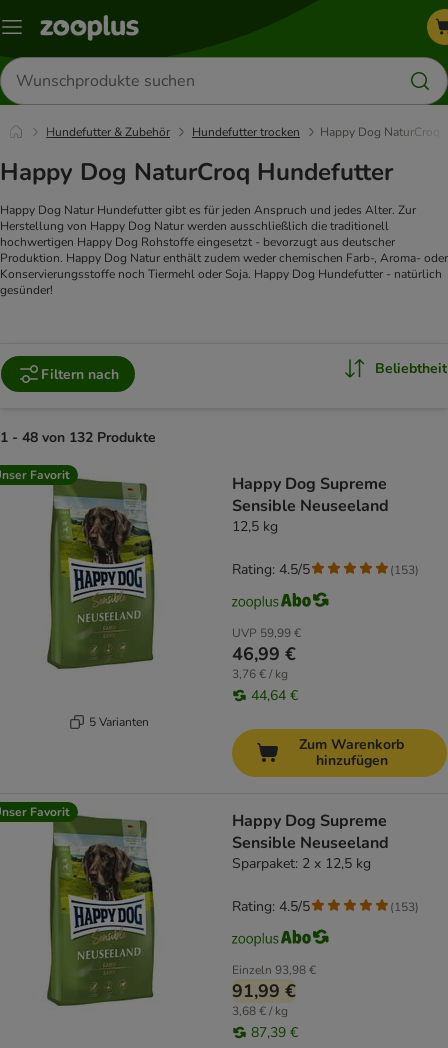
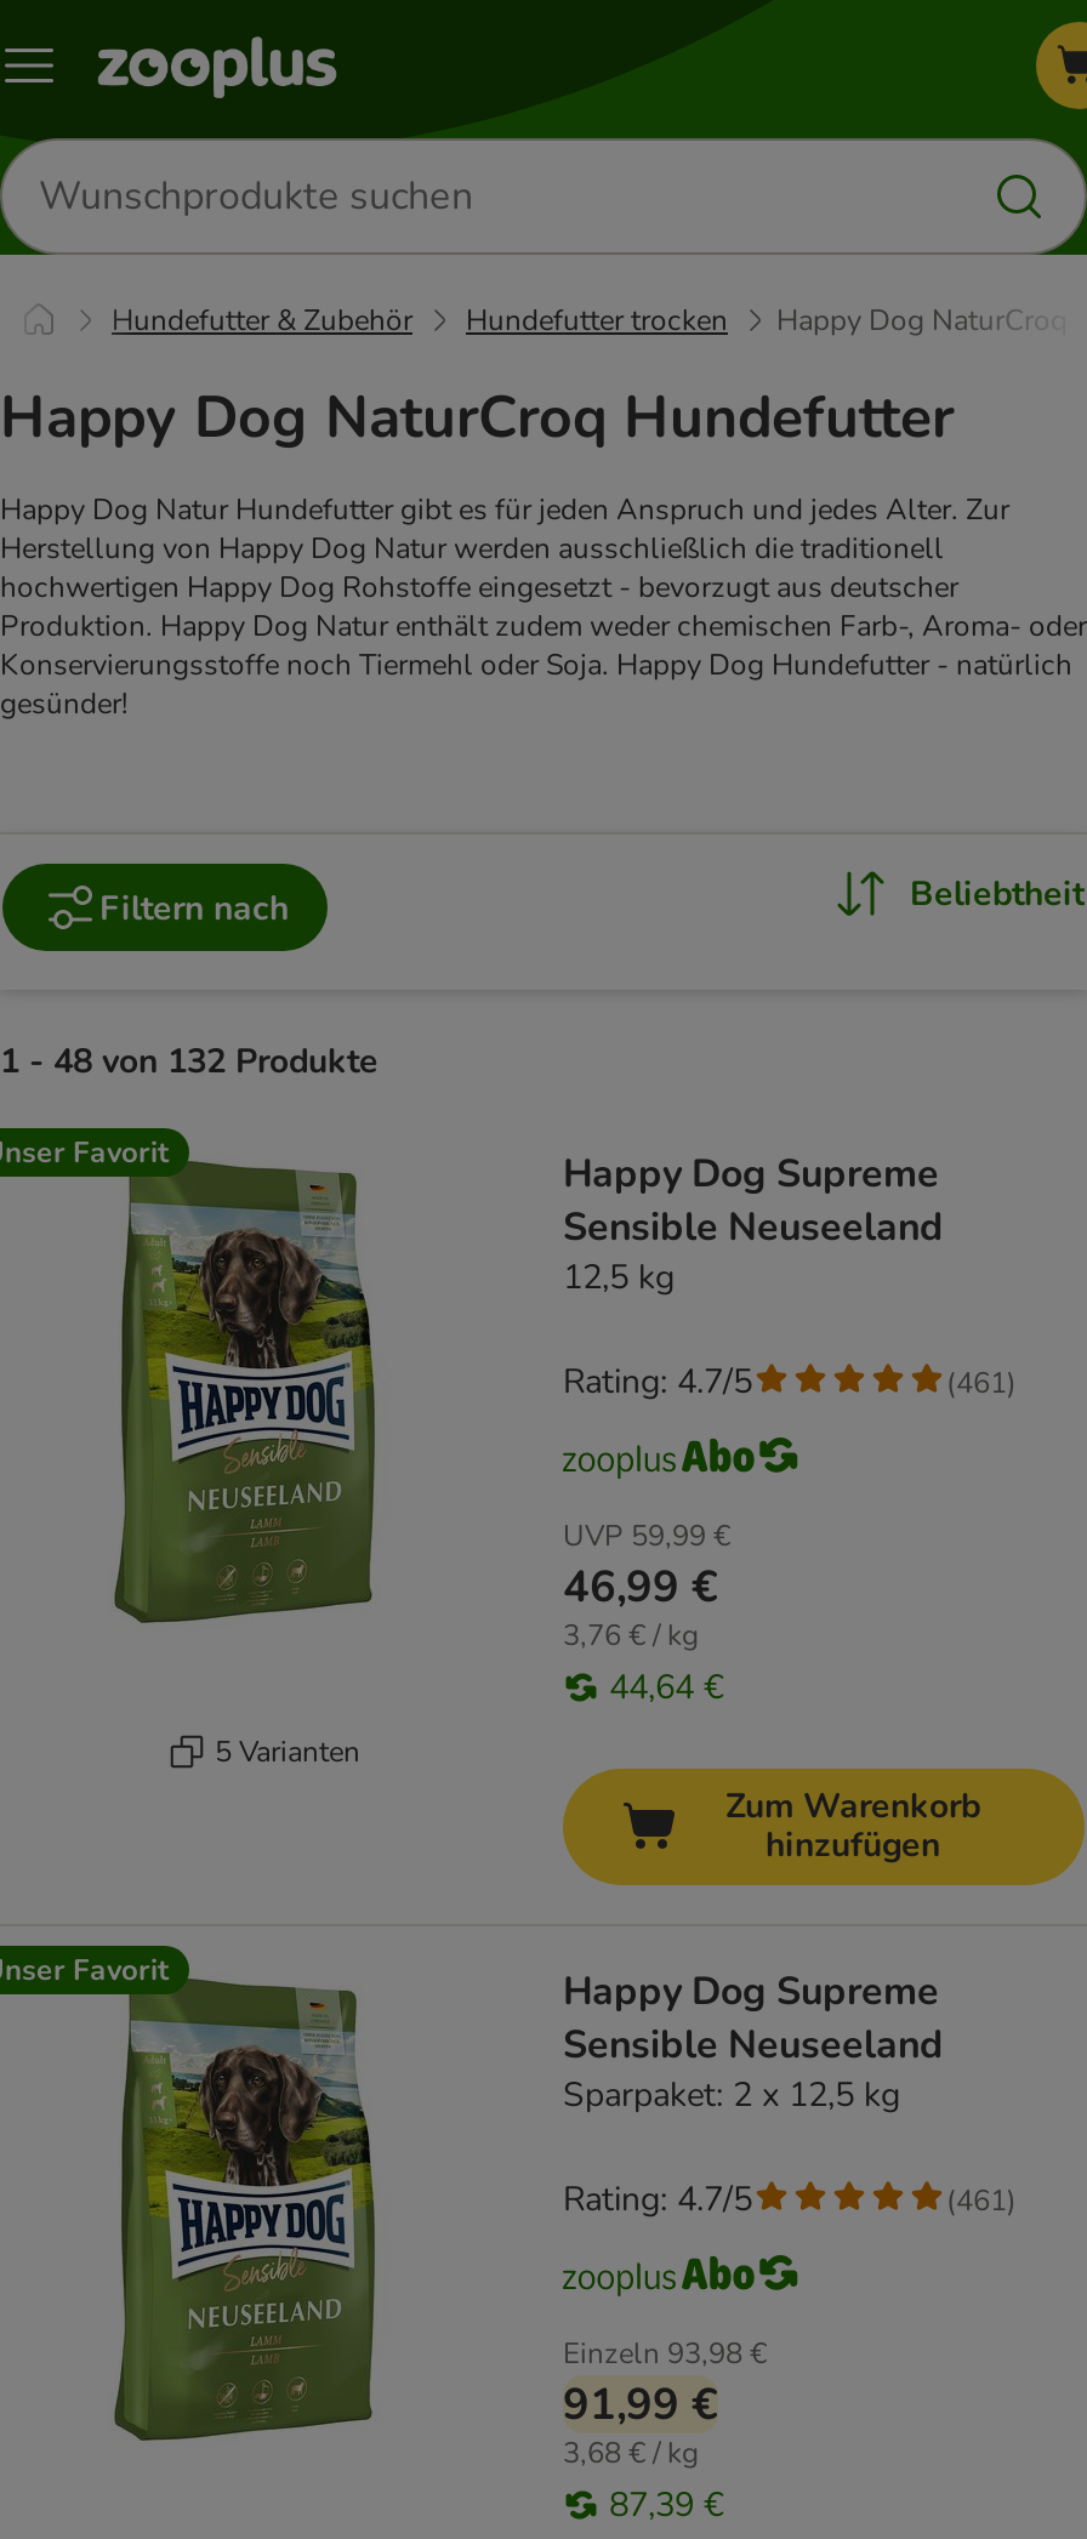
[232,560,310,579] Rating: 4.5/5 -> [563,1359,752,1405] Rating: 4.7/5
[390,562,419,578] (153) -> [946,1363,1017,1401] (461)
[232,897,310,916] Rating: 4.5/5 -> [563,2177,752,2223] Rating: 4.7/5
[390,899,419,915] (153) -> [946,2180,1017,2219] (461)

